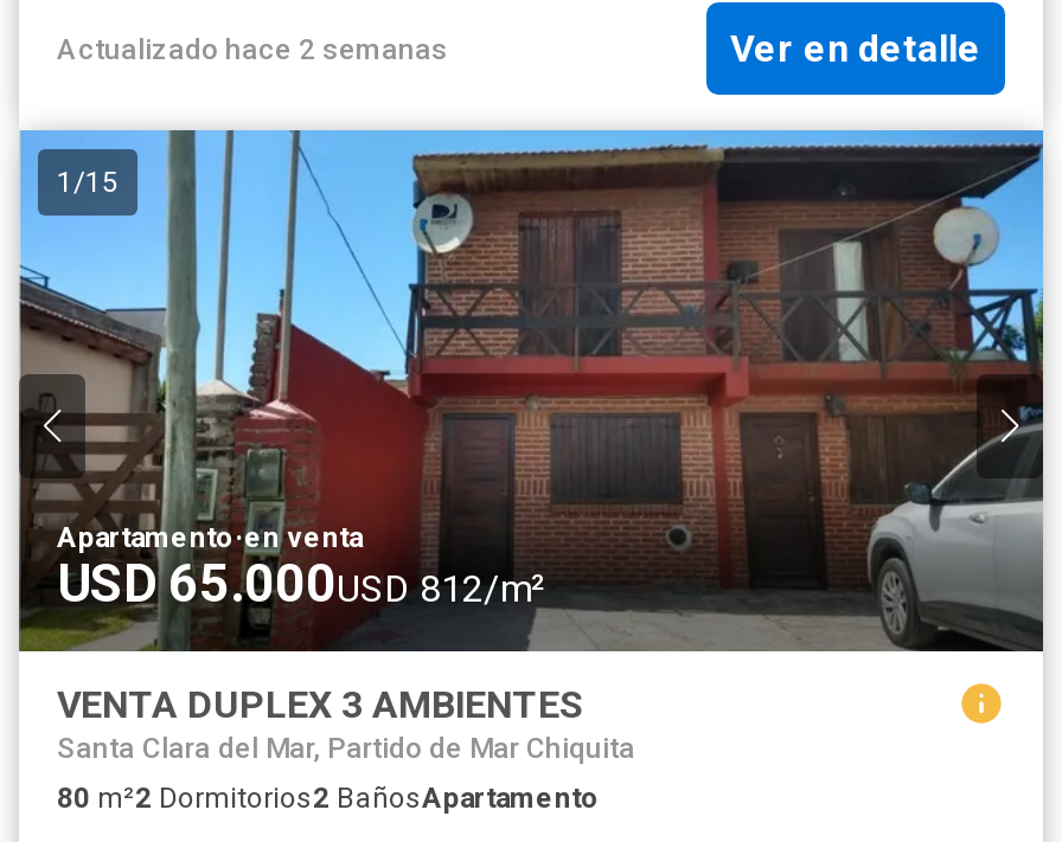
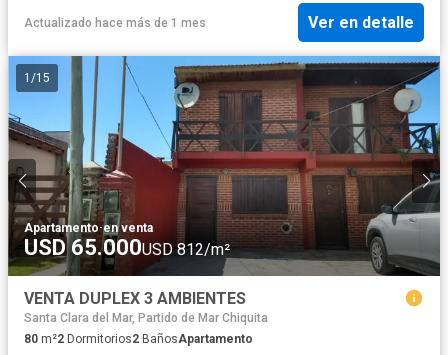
[57,32,448,65] Actualizado hace 2 semanas -> [24,15,206,29] Actualizado hace más de 1 mes

